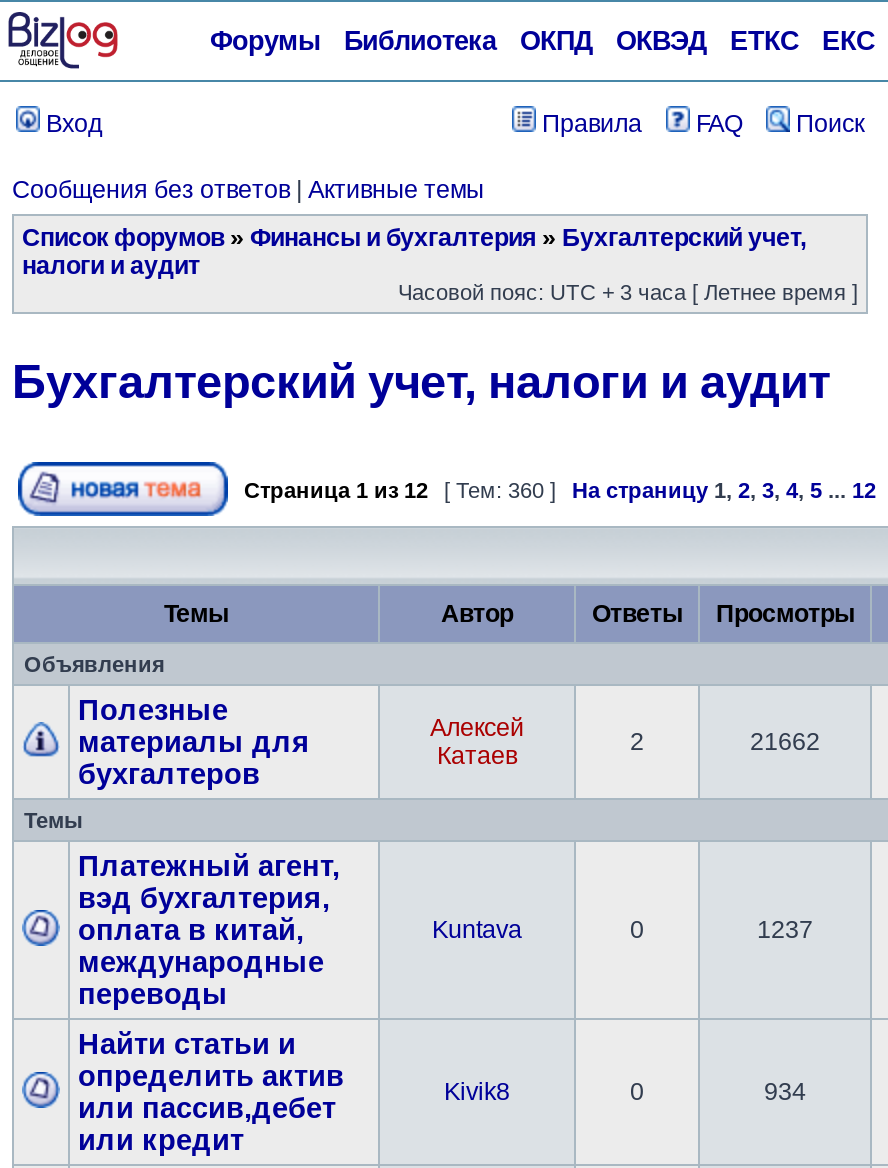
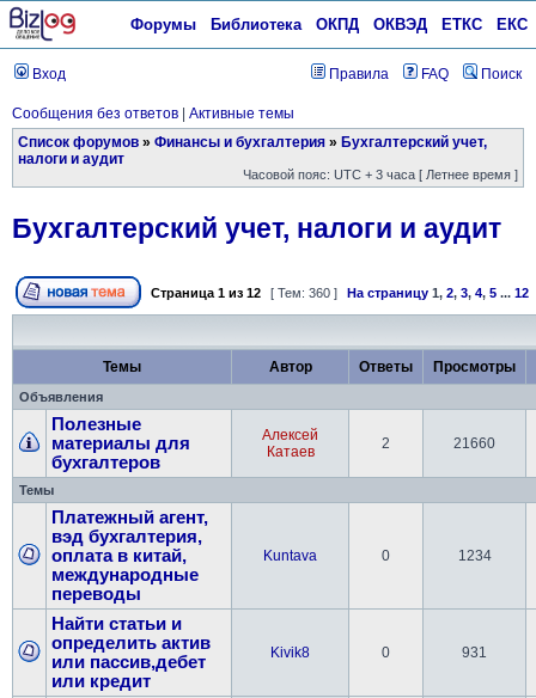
[750,728,820,756] 21662 -> [453,435,495,452] 21660
[757,916,813,944] 1237 -> [458,547,491,564] 1234
[764,1078,806,1106] 934 -> [462,644,487,661] 931

